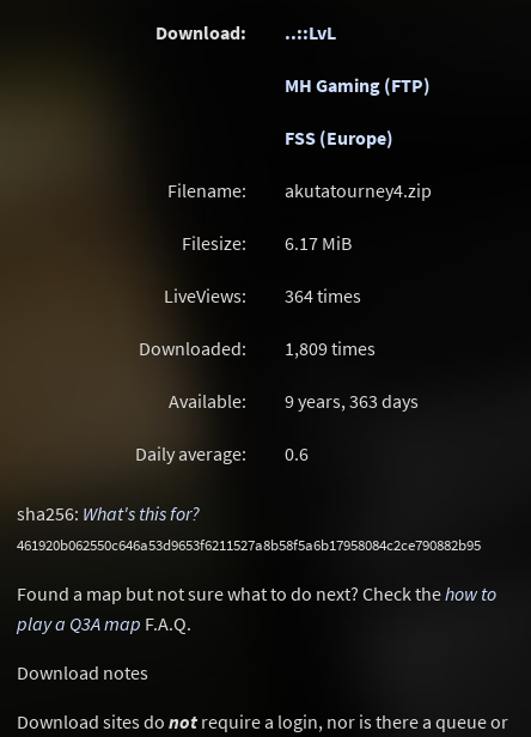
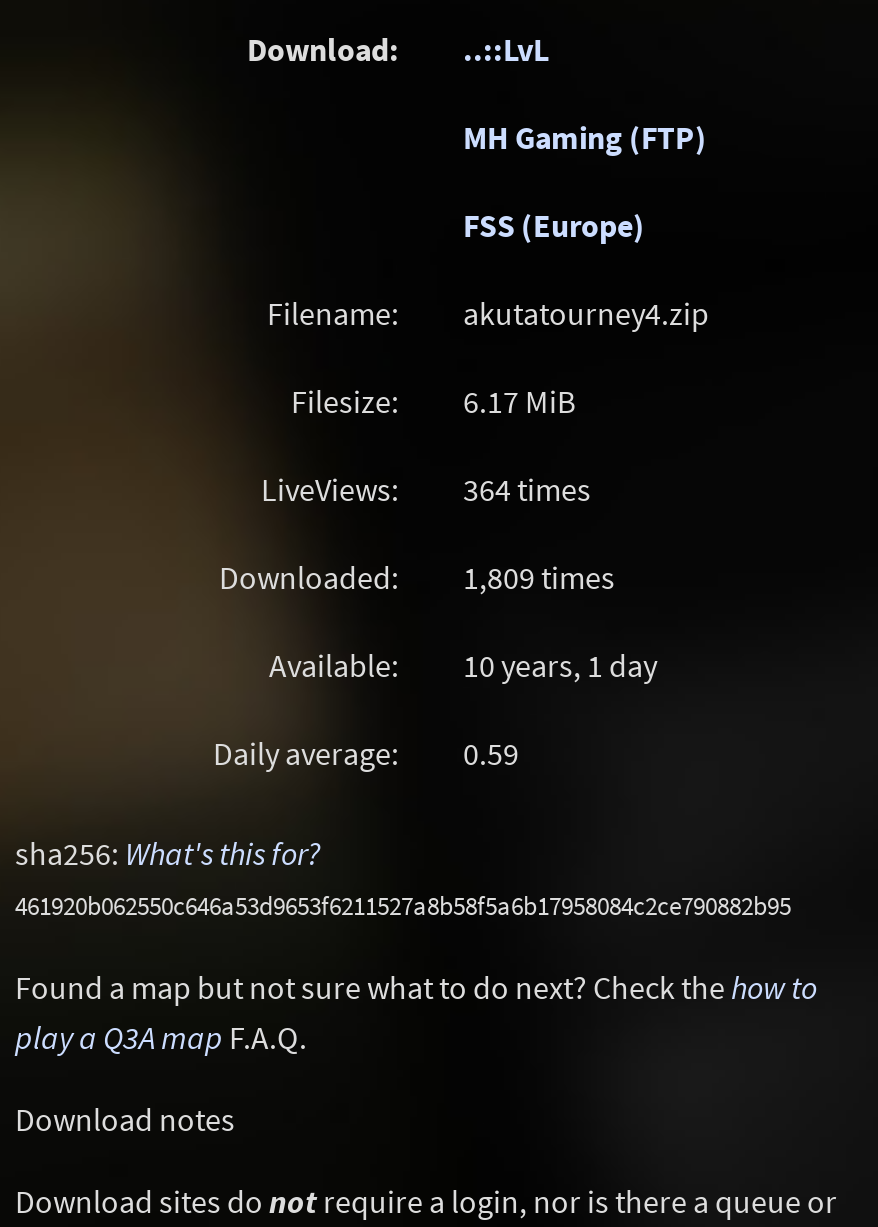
[169,389,419,413] Available: 9 years, 363 days -> [269,645,657,685] Available: 10 years, 1 day
[135,441,309,465] Daily average: 0.6 -> [213,733,519,773] Daily average: 0.59

